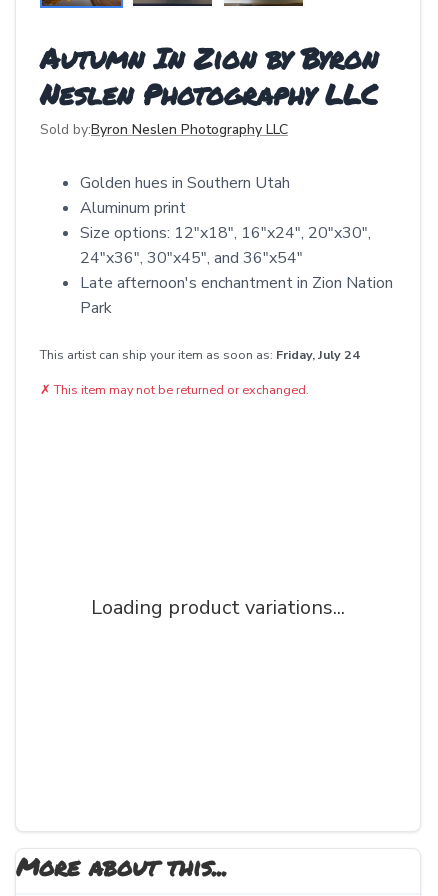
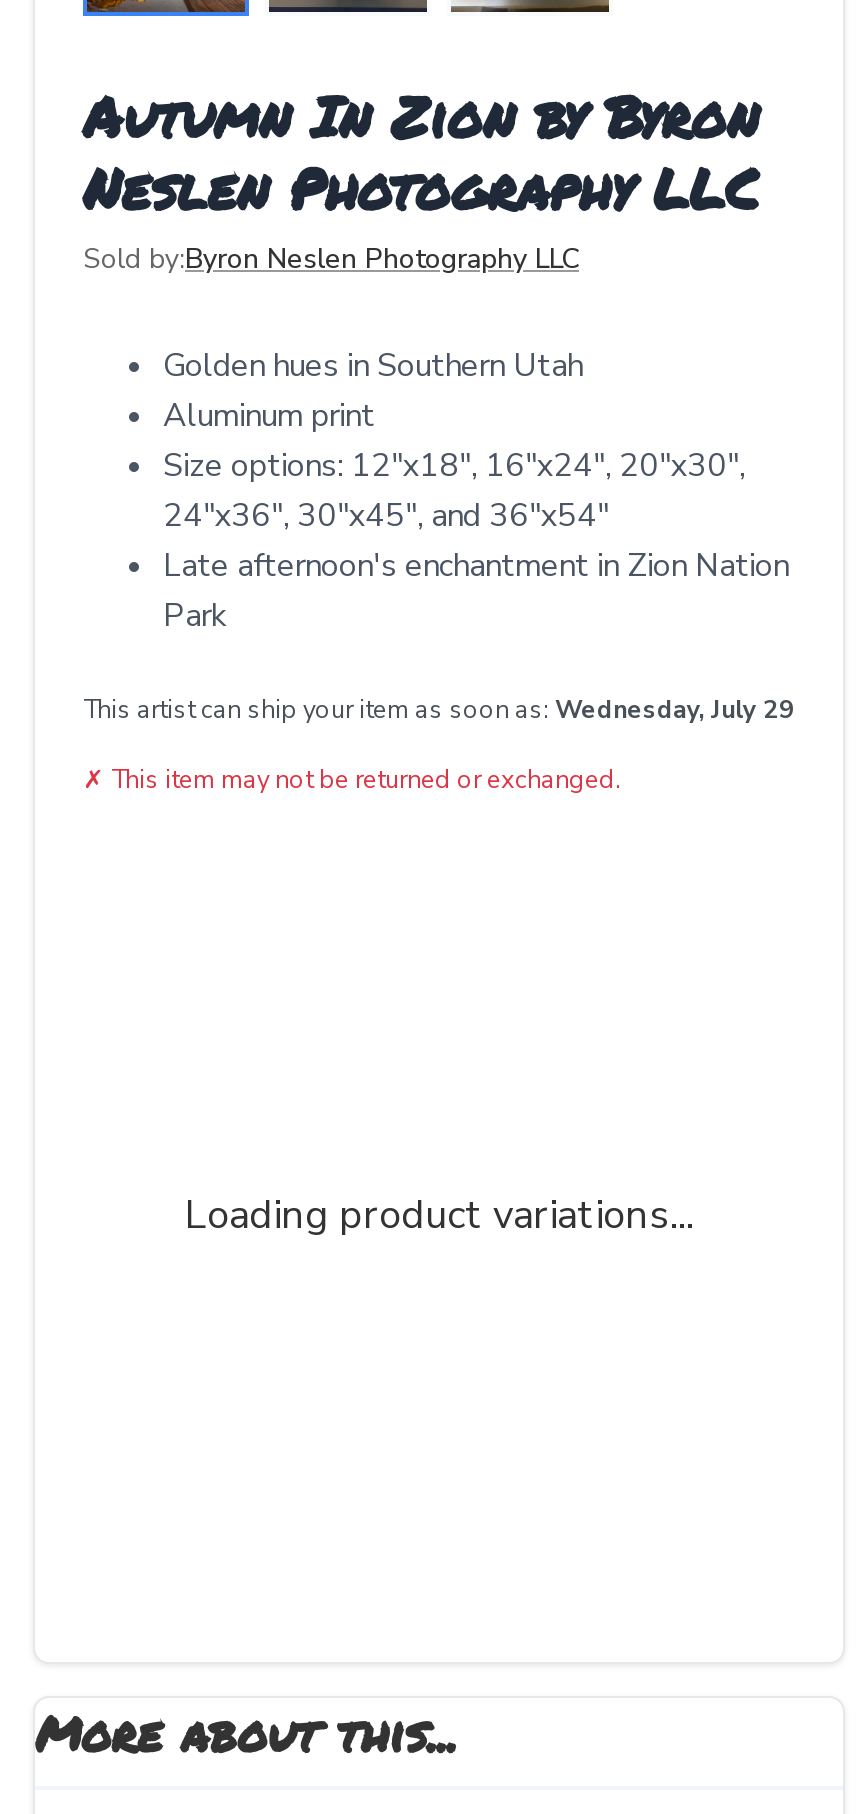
[40,346,360,363] This artist can ship your item as soon as: Friday, July 24 -> [83,692,795,726] This artist can ship your item as soon as: Wednesday, July 29

